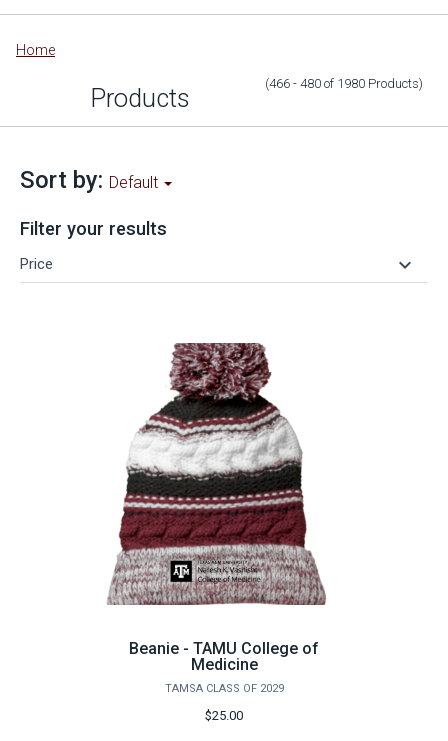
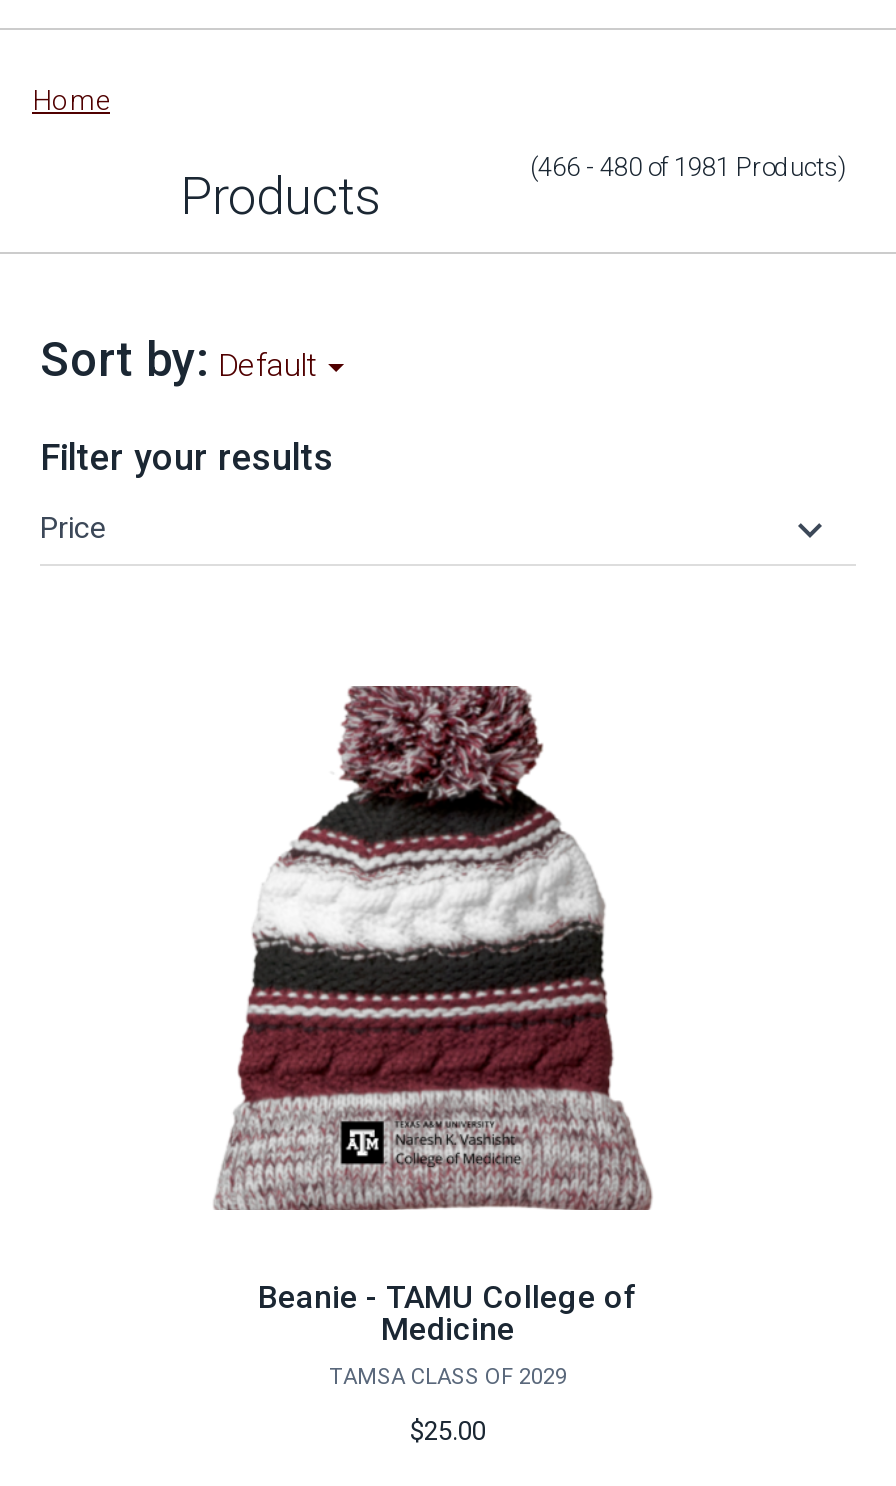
[265,76,423,91] (466 - 480 of 1980 Products) -> [530,152,846,182] (466 - 480 of 1981 Products)

